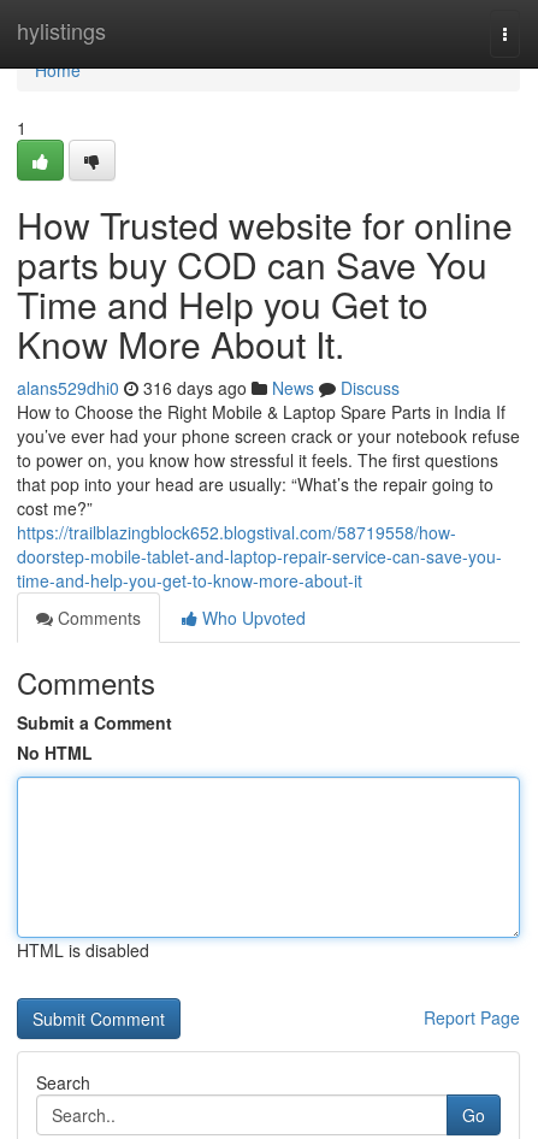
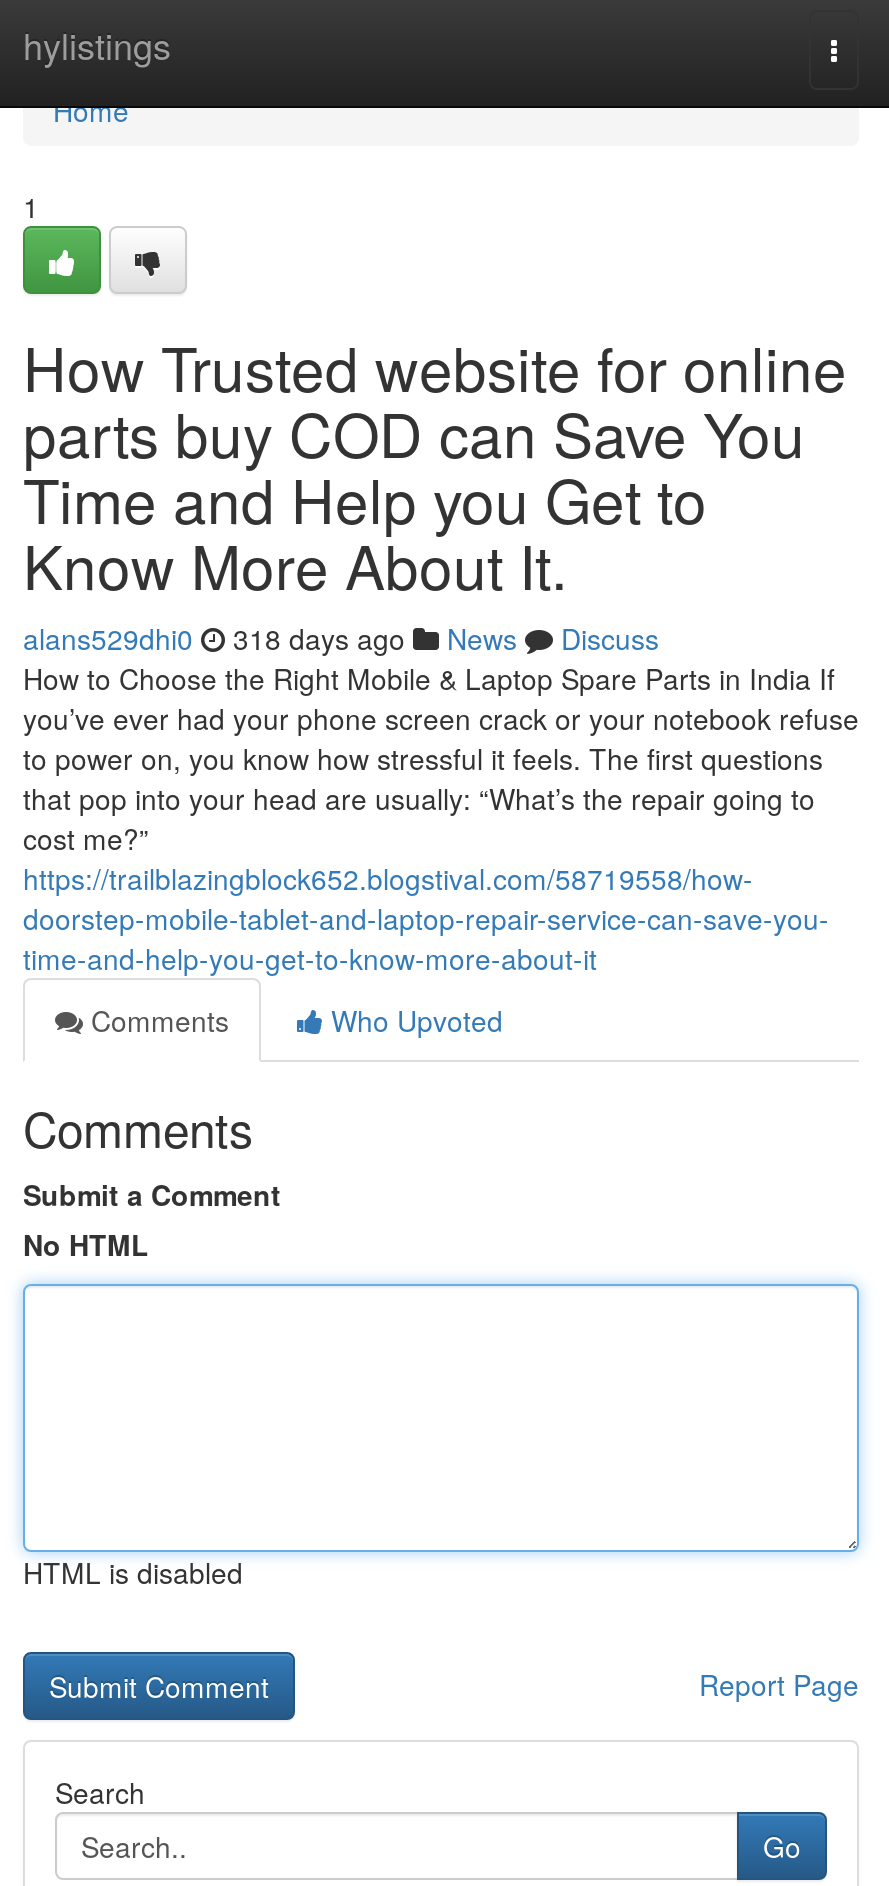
[17,376,400,400] alans529dhi0 316 days ago News Discuss -> [23,618,659,658] alans529dhi0 318 days ago News Discuss

